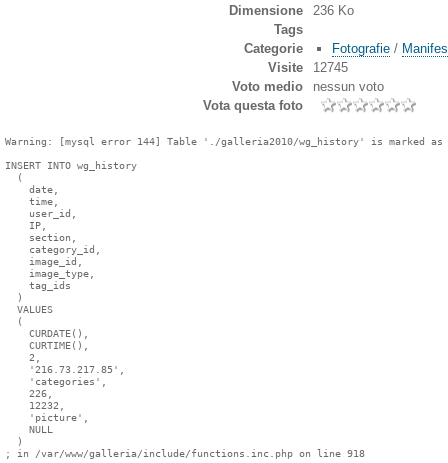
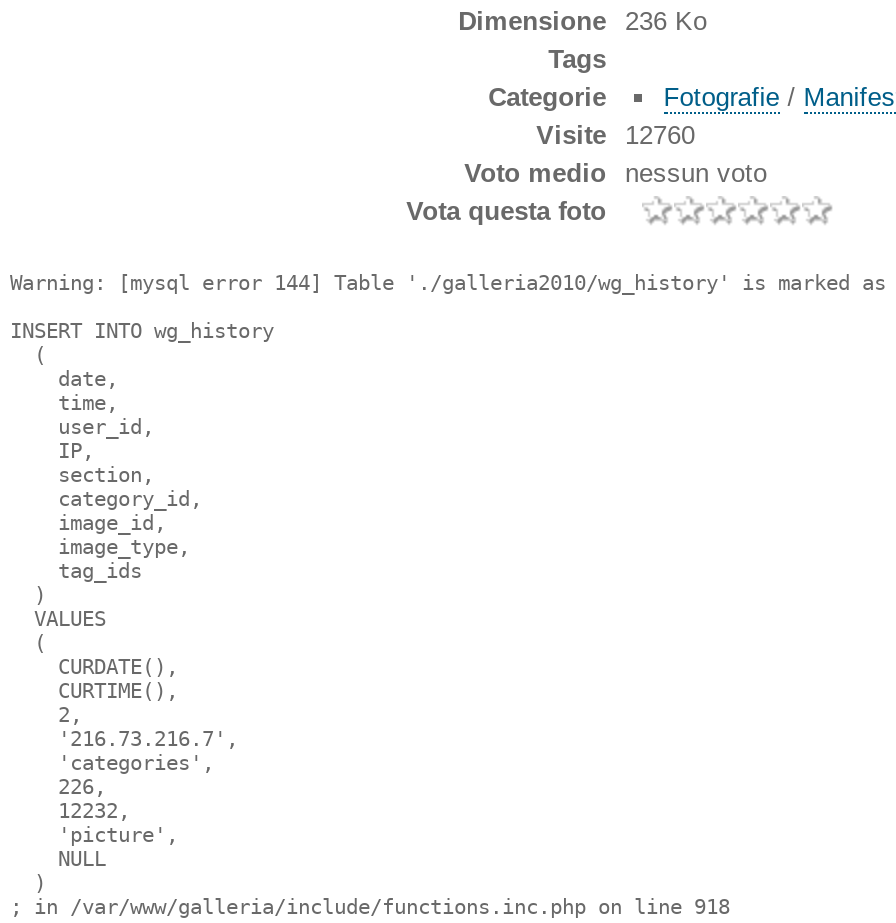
[268,60,347,75] Visite 12745 -> [536,119,695,149] Visite 12760
[5,362,125,374] '216.73.217.85', -> [10,725,238,749] '216.73.216.7',

